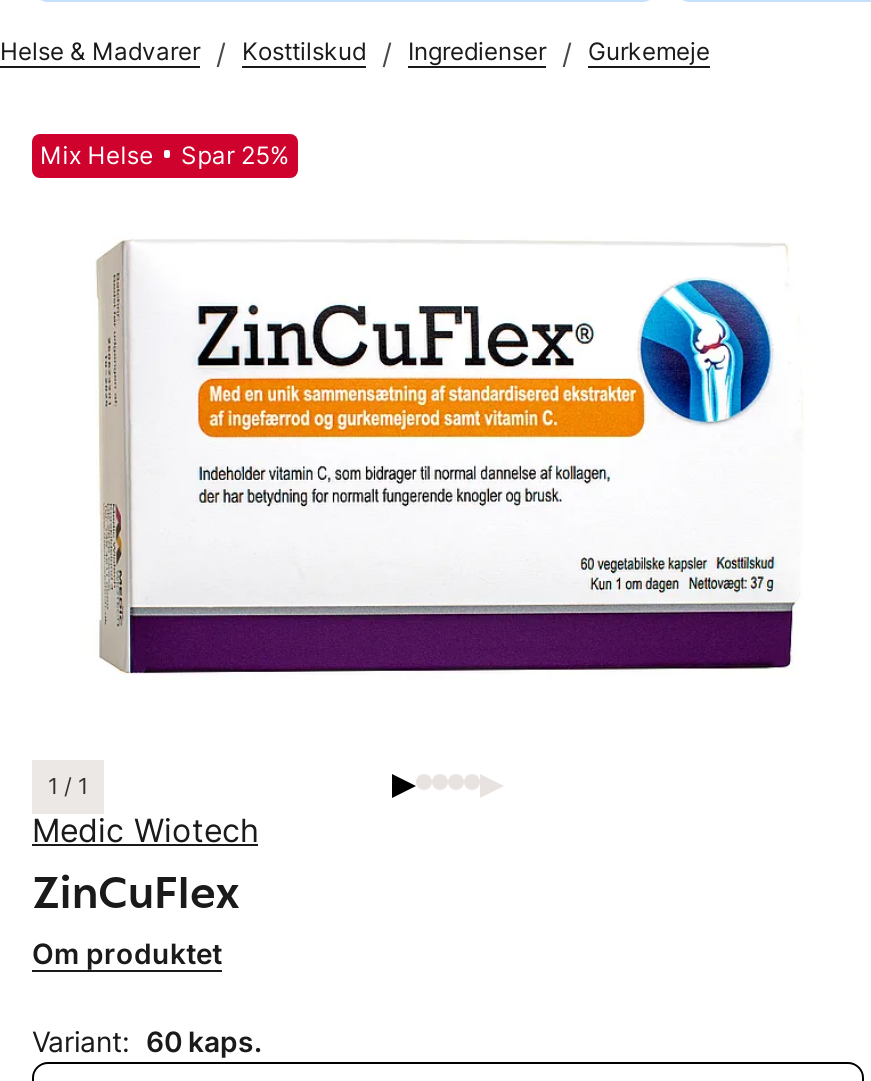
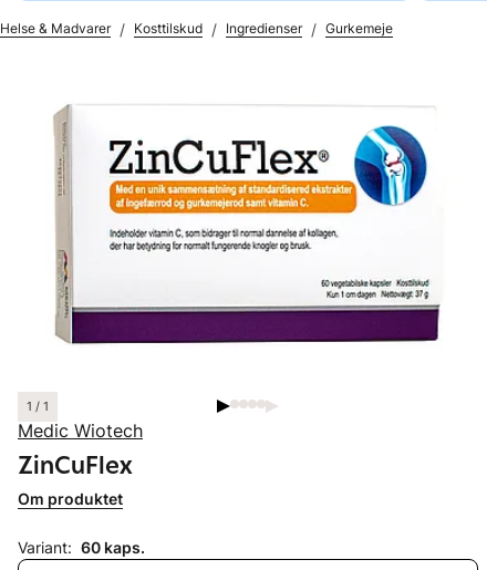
[40,140,290,170] Mix Helse | Spar 25% -> none

